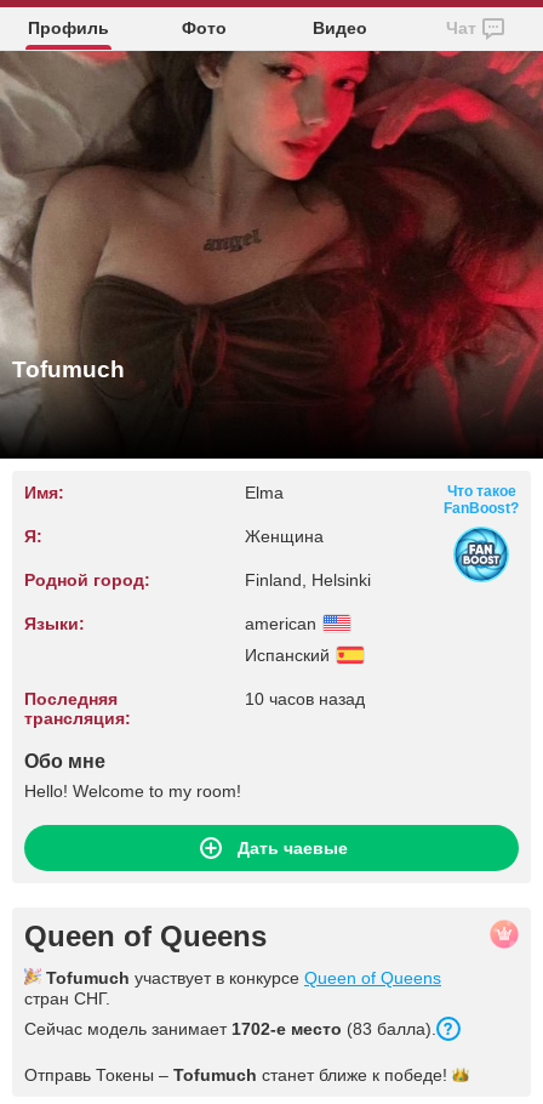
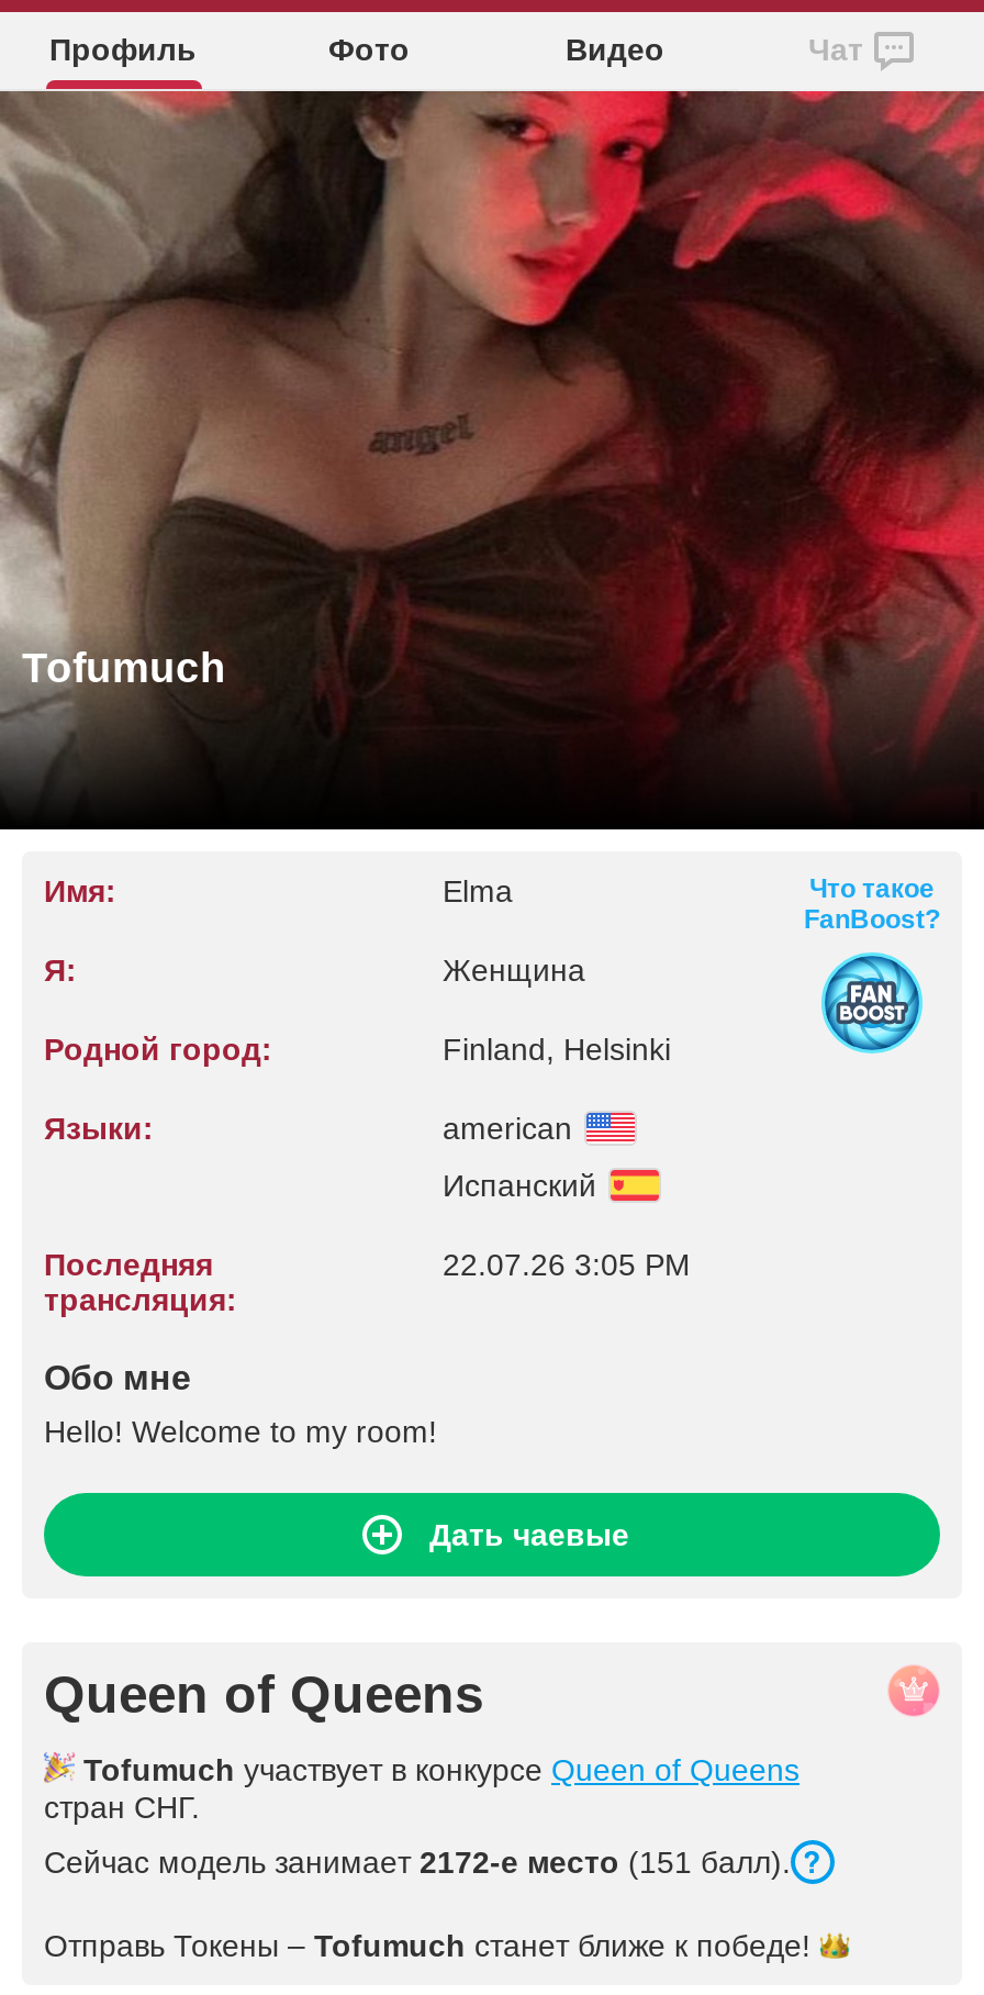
[244,689,364,709] 10 часов назад -> [443,1247,691,1282] 22.07.26 3:05 PM
[24,1019,436,1038] Сейчас модель занимает 1702-е место (83 балла). -> [44,1844,791,1880] Сейчас модель занимает 2172-е место (151 балл).

